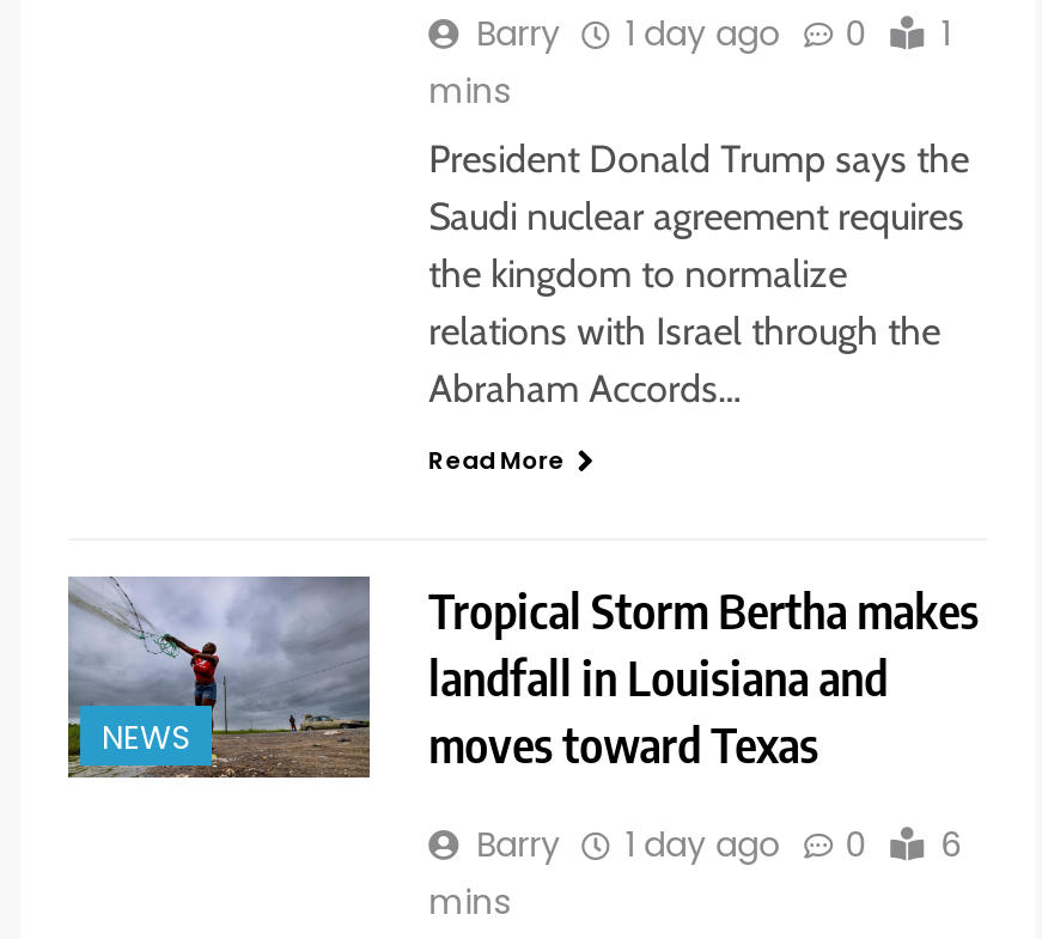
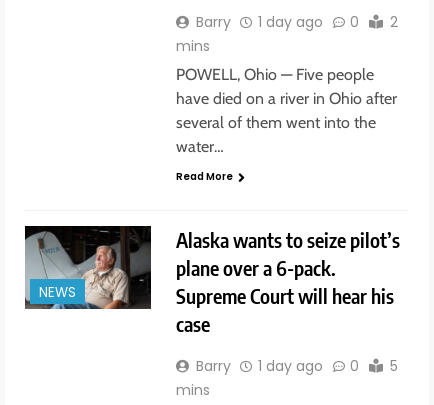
[476,11,950,58] Barry 1 day ago 0 1 -> [196,12,398,32] Barry 1 day ago 0 2
[429,137,969,412] President Donald Trump says the | Saudi nuclear agreement requires | the kingdom to normalize | relations with Israel through the | Abraham Accords… -> [176,65,397,156] POWELL, Ohio — Five people | have died on a river in Ohio after | several of them went into the | water…
moved [429,444,565,479] -> [176,169,233,184]: Read More
[66,574,979,780] [image] | Tropical Storm Bertha makes | landfall in Louisiana and | moves toward Texas -> [25,225,400,336] [image] | Alaska wants to seize pilot’s | plane over a 6-pack. | Supreme Court will hear his | case
moved [102,716,190,761] -> [39,283,76,302]: NEWS
[476,822,962,870] Barry 1 day ago 0 6 -> [196,356,398,376] Barry 1 day ago 0 5

